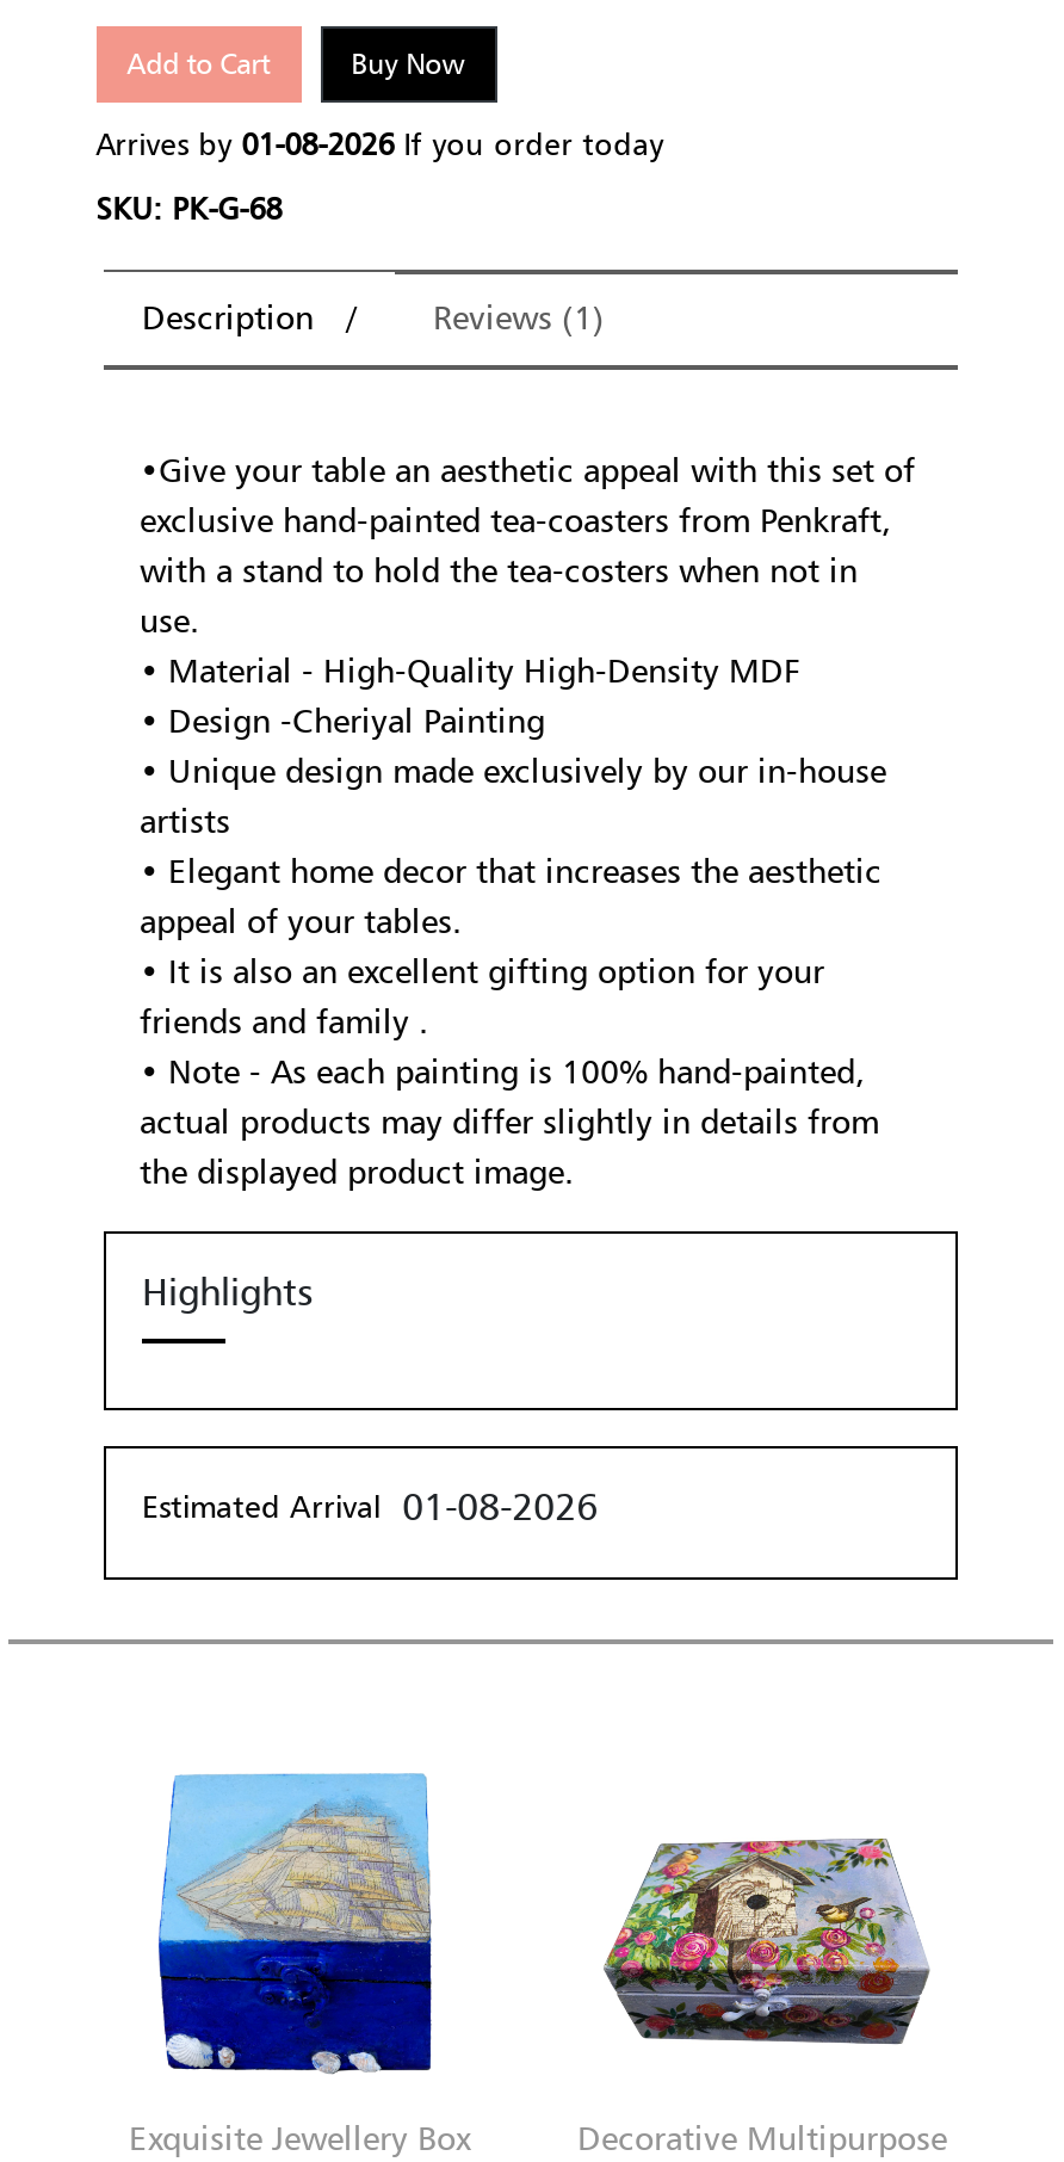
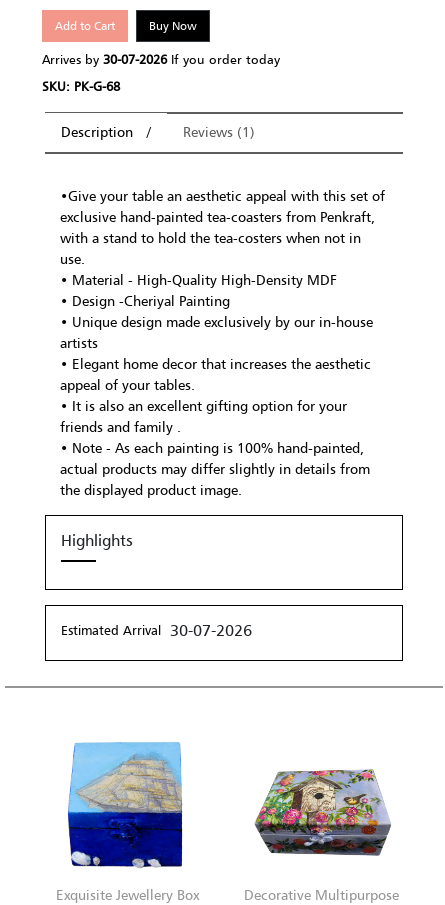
[96,126,663,162] Arrives by 01-08-2026 If you order today -> [42,52,280,67] Arrives by 30-07-2026 If you order today
[142,1481,598,1529] Estimated Arrival 01-08-2026 -> [61,620,252,640] Estimated Arrival 30-07-2026

